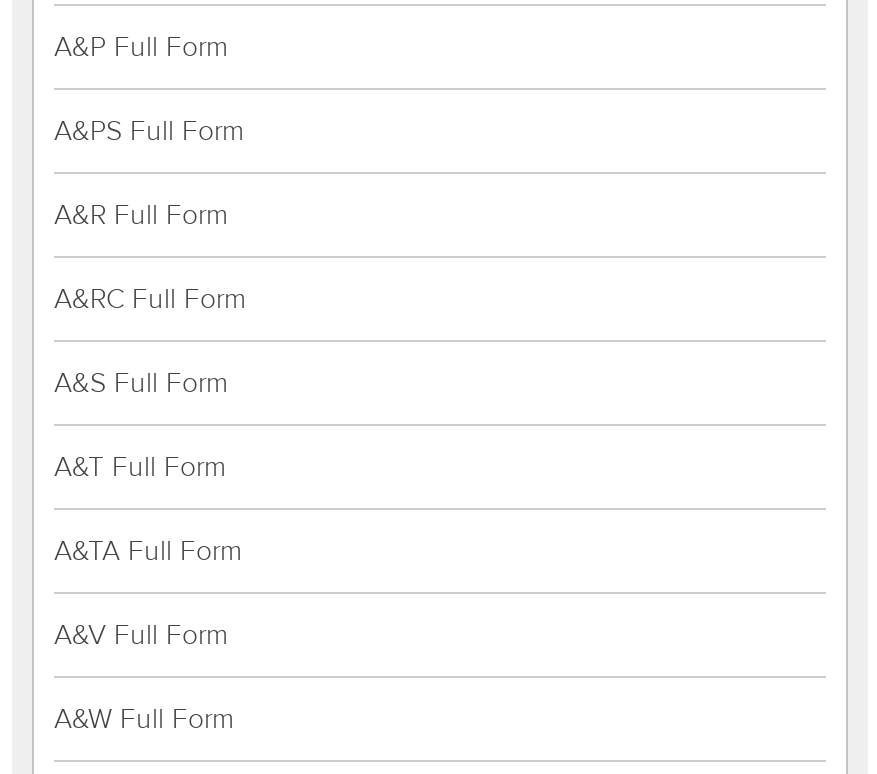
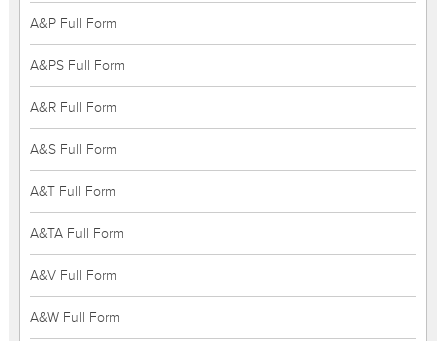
[54,282,246,316] A&RC Full Form -> none

